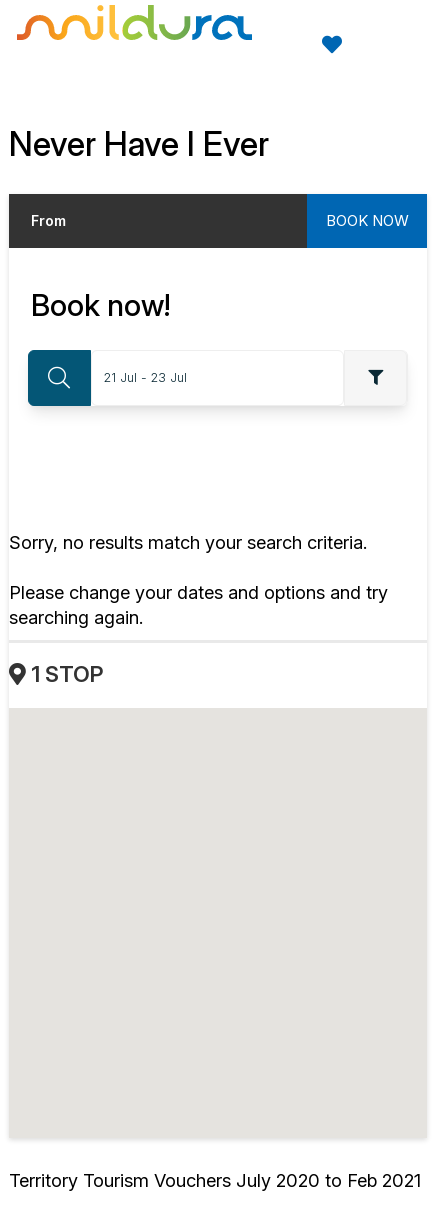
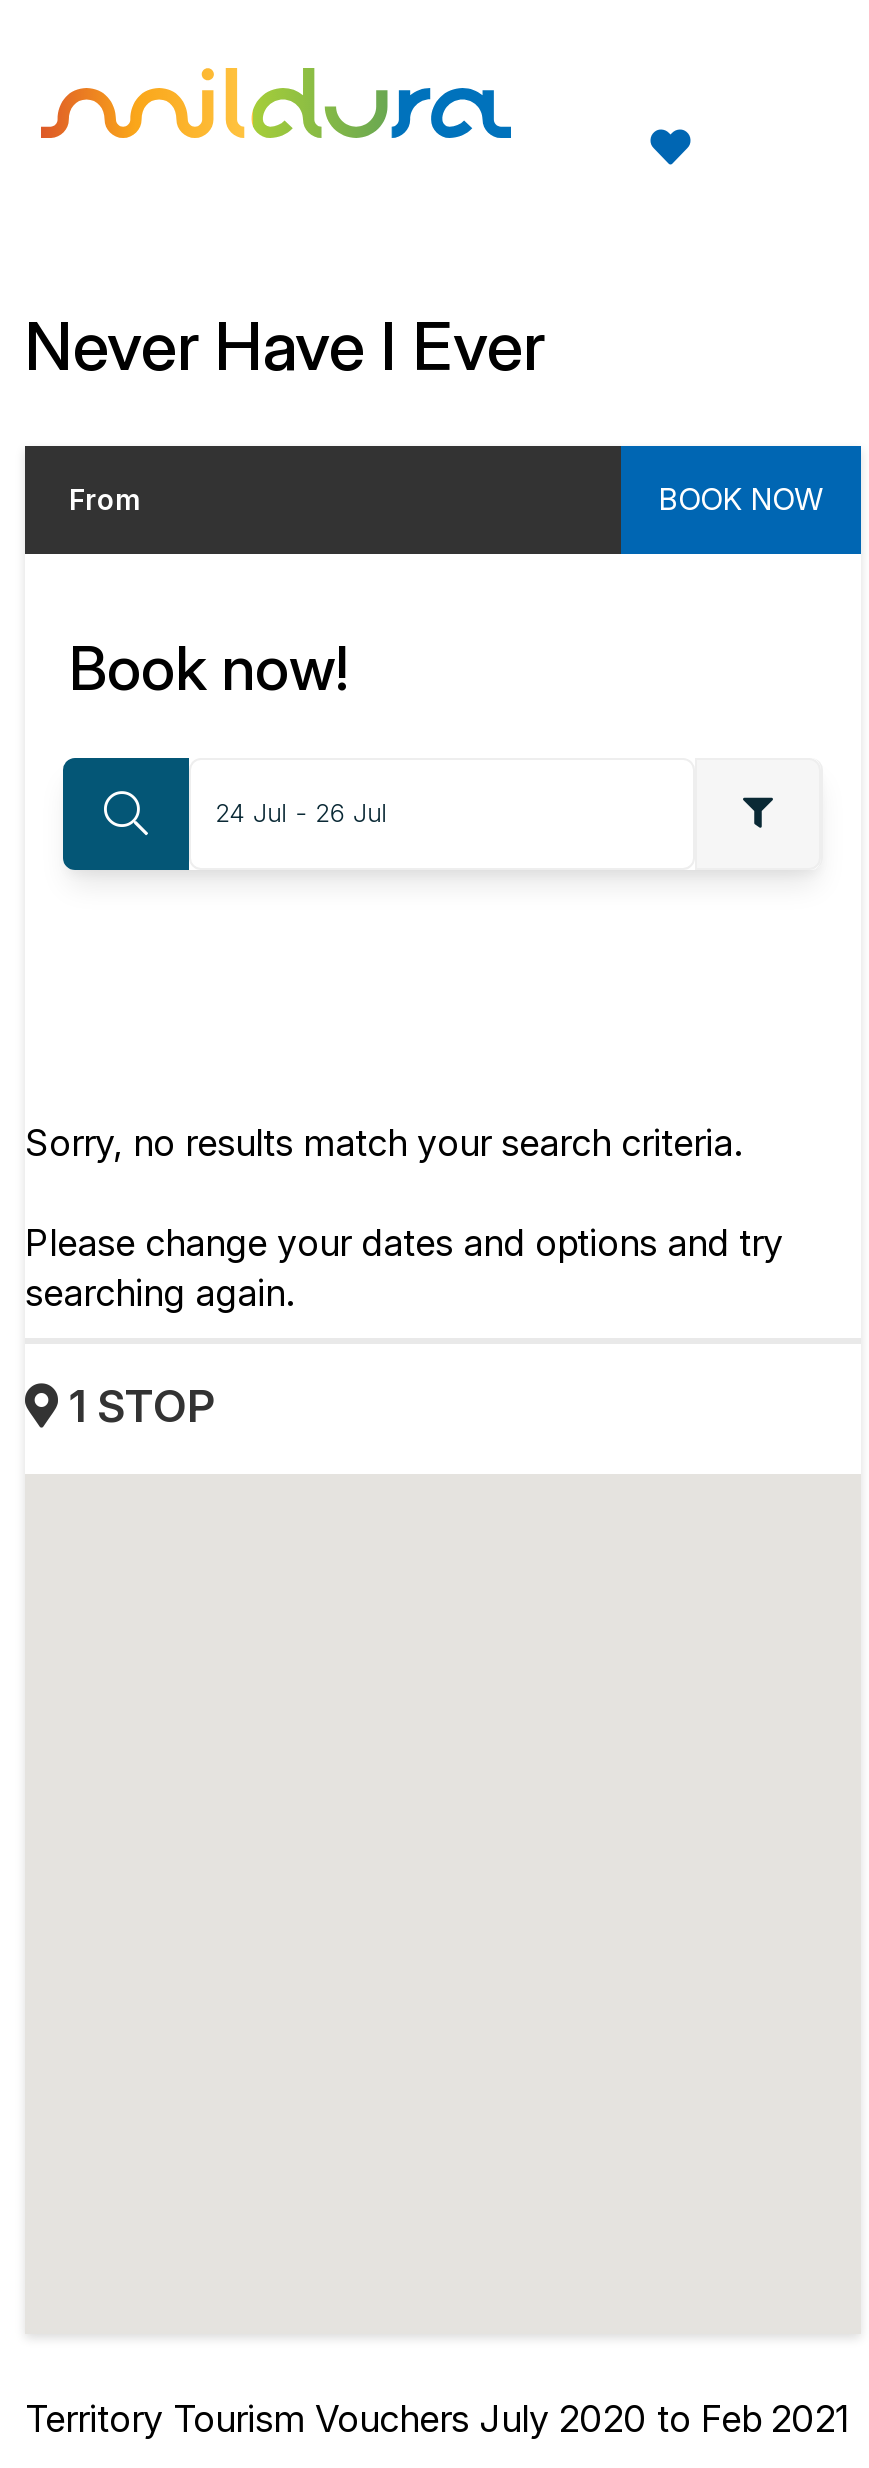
[104,370,187,385] 21 Jul - 23 Jul -> [215,797,387,827] 24 Jul - 26 Jul

